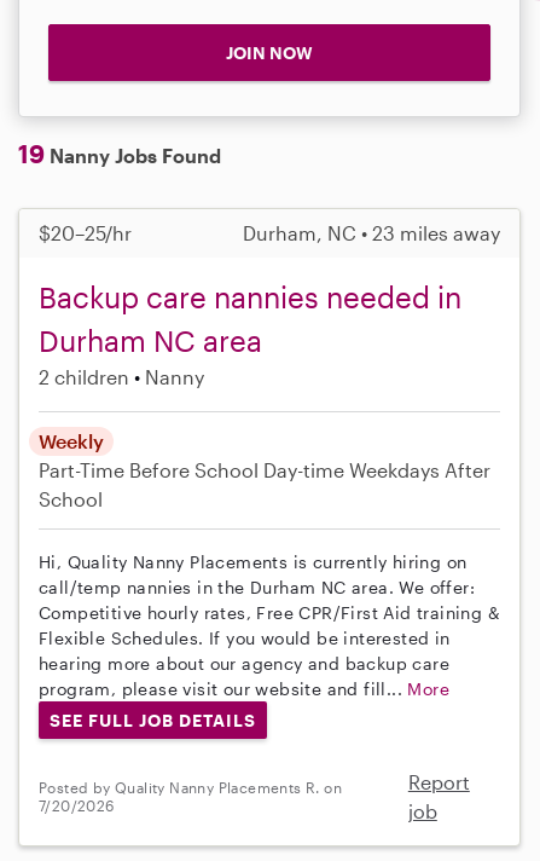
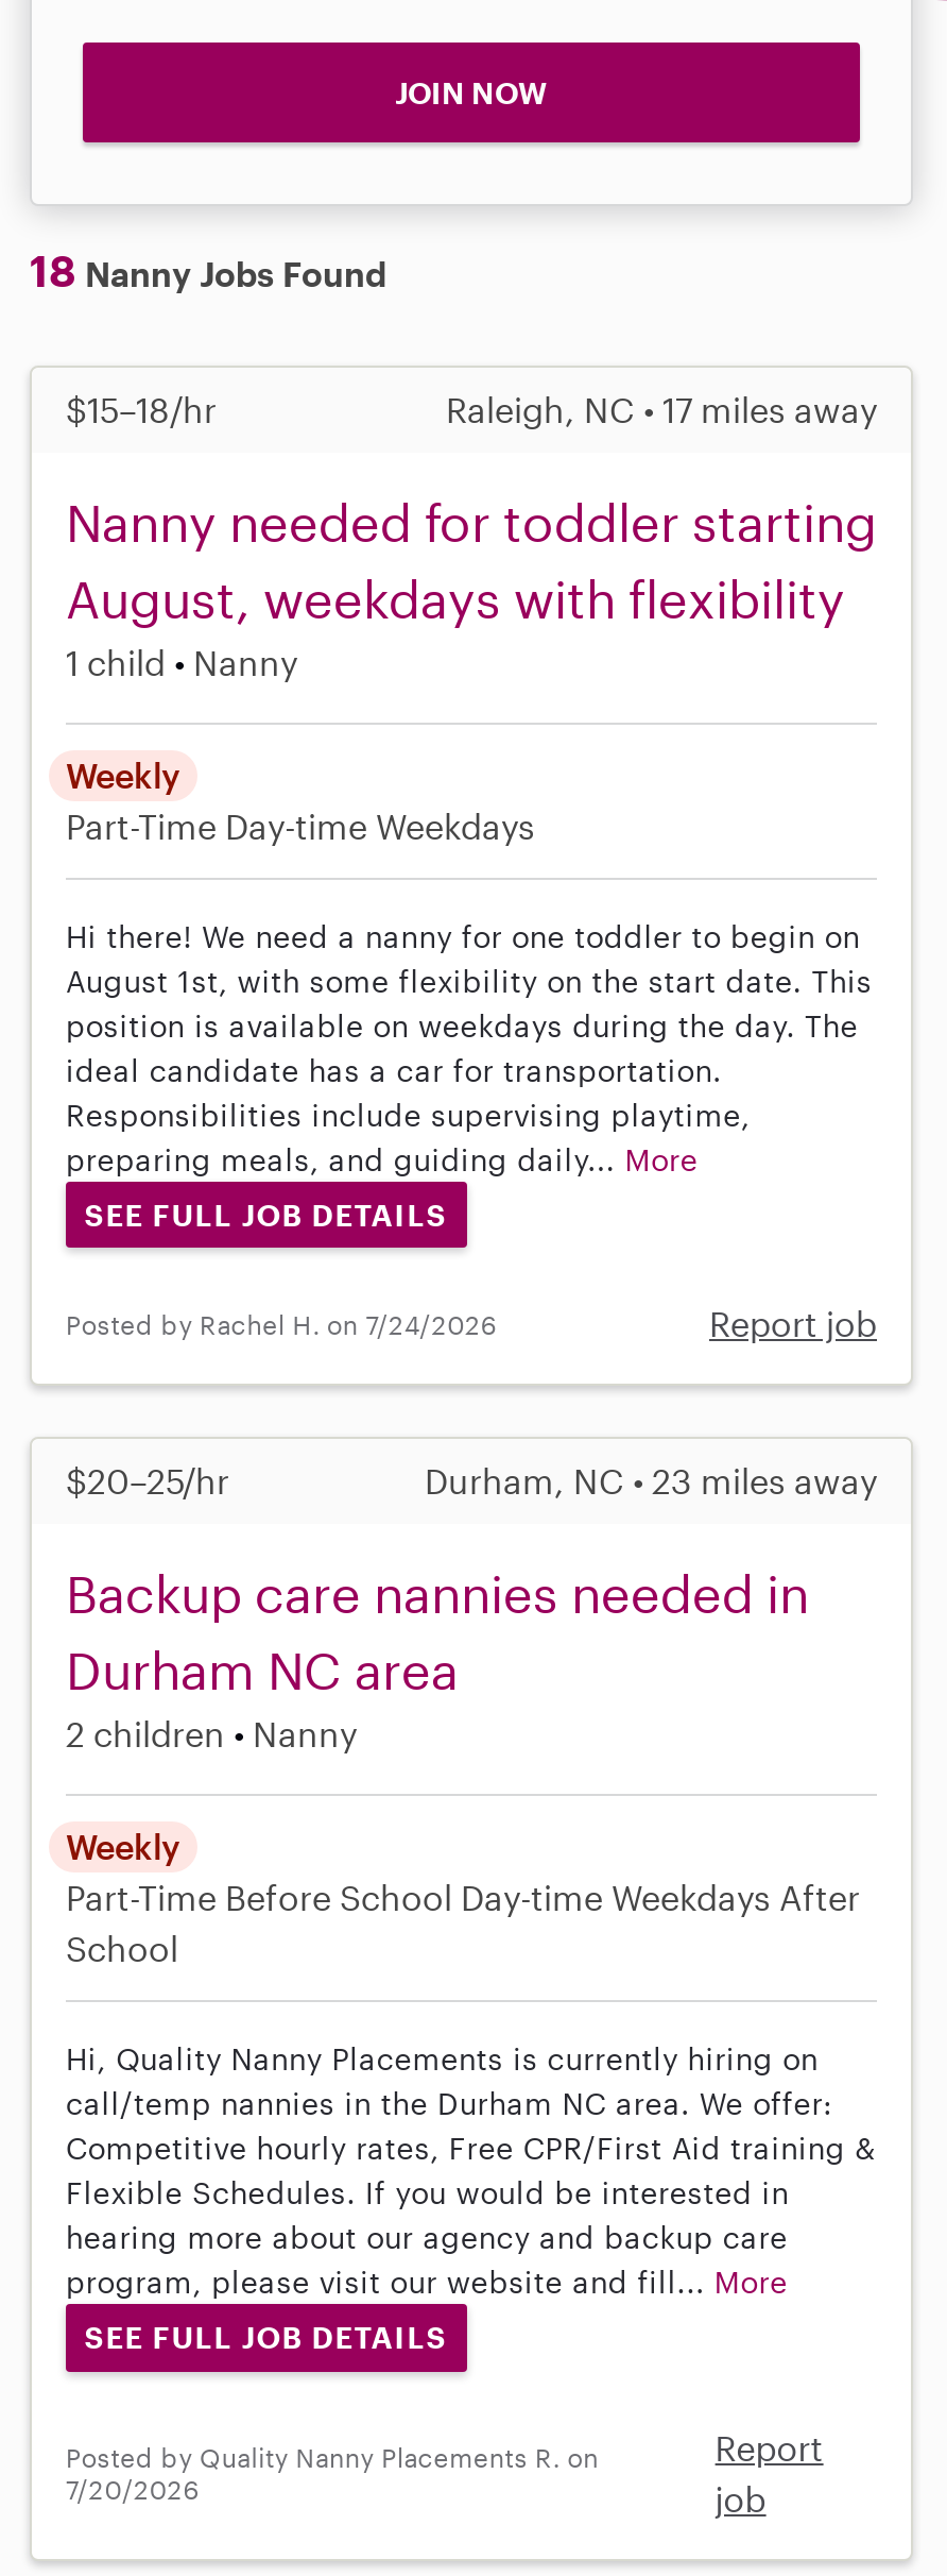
[18,139,221,168] 19 Nanny Jobs Found -> [30,244,877,1344] 18 Nanny Jobs Found | $15–18/hr | Raleigh, NC • 17 miles away | Nanny needed for toddler starting | August, weekdays with flexibility | 1 child | Nanny | Weekly | Part-Time Day-time Weekdays | Hi there! We need a nanny for one toddler to begin on | August 1st, with some flexibility on the start date. This | position is available on weekdays during the day. The | ideal candidate has a car for transportation. | Responsibilities include supervising playtime, | preparing meals, and guiding daily... More | SEE FULL JOB DETAILS | Posted by Rachel H. on 7/24/2026 | Report job

